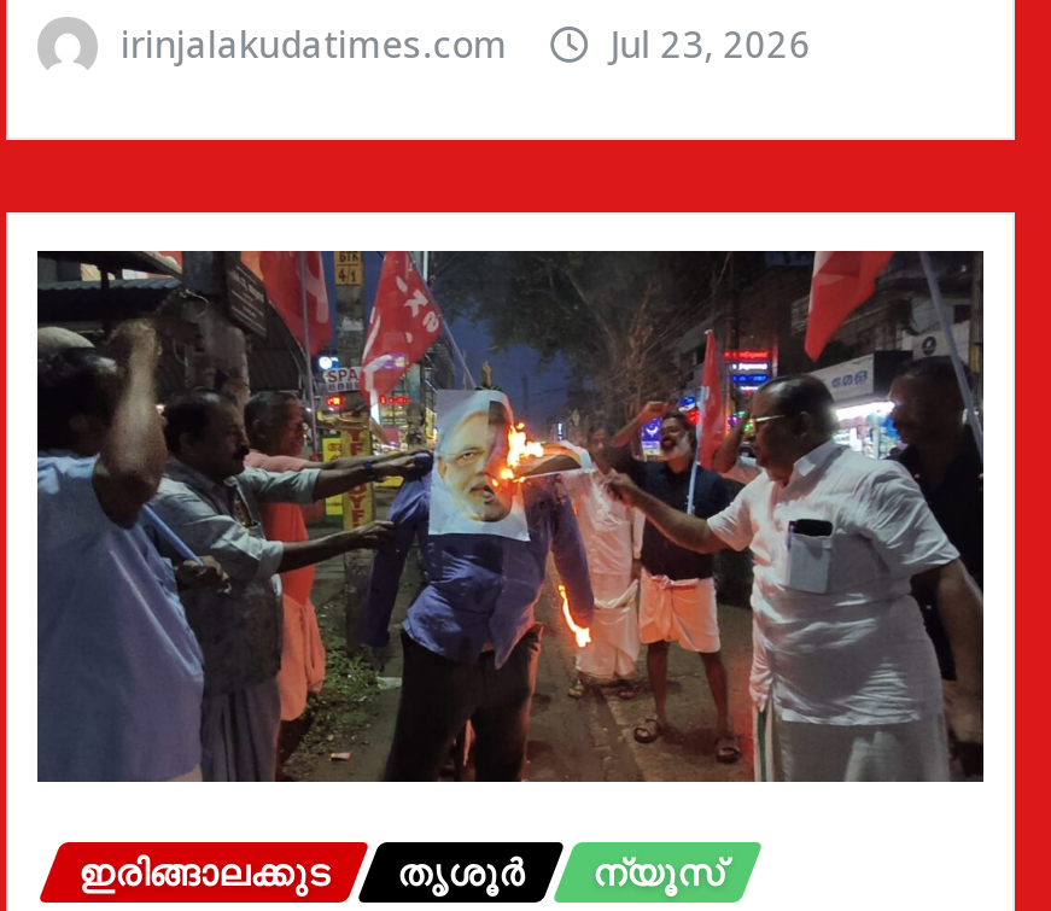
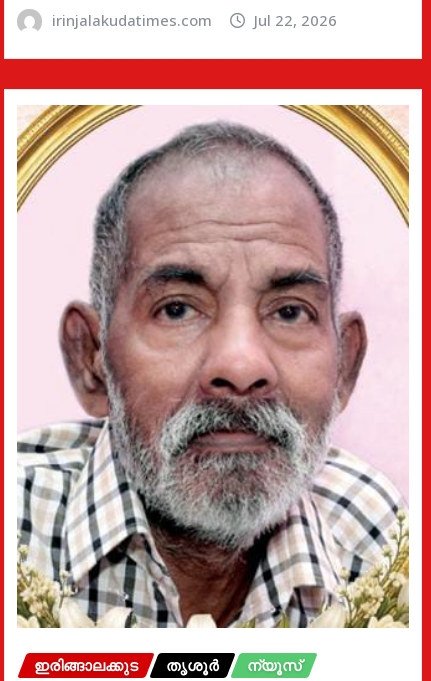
[610,20,810,68] Jul 23, 2026 -> [254,10,337,30] Jul 22, 2026
[35,247,986,786] [image] -> [16,104,410,629] [image]

